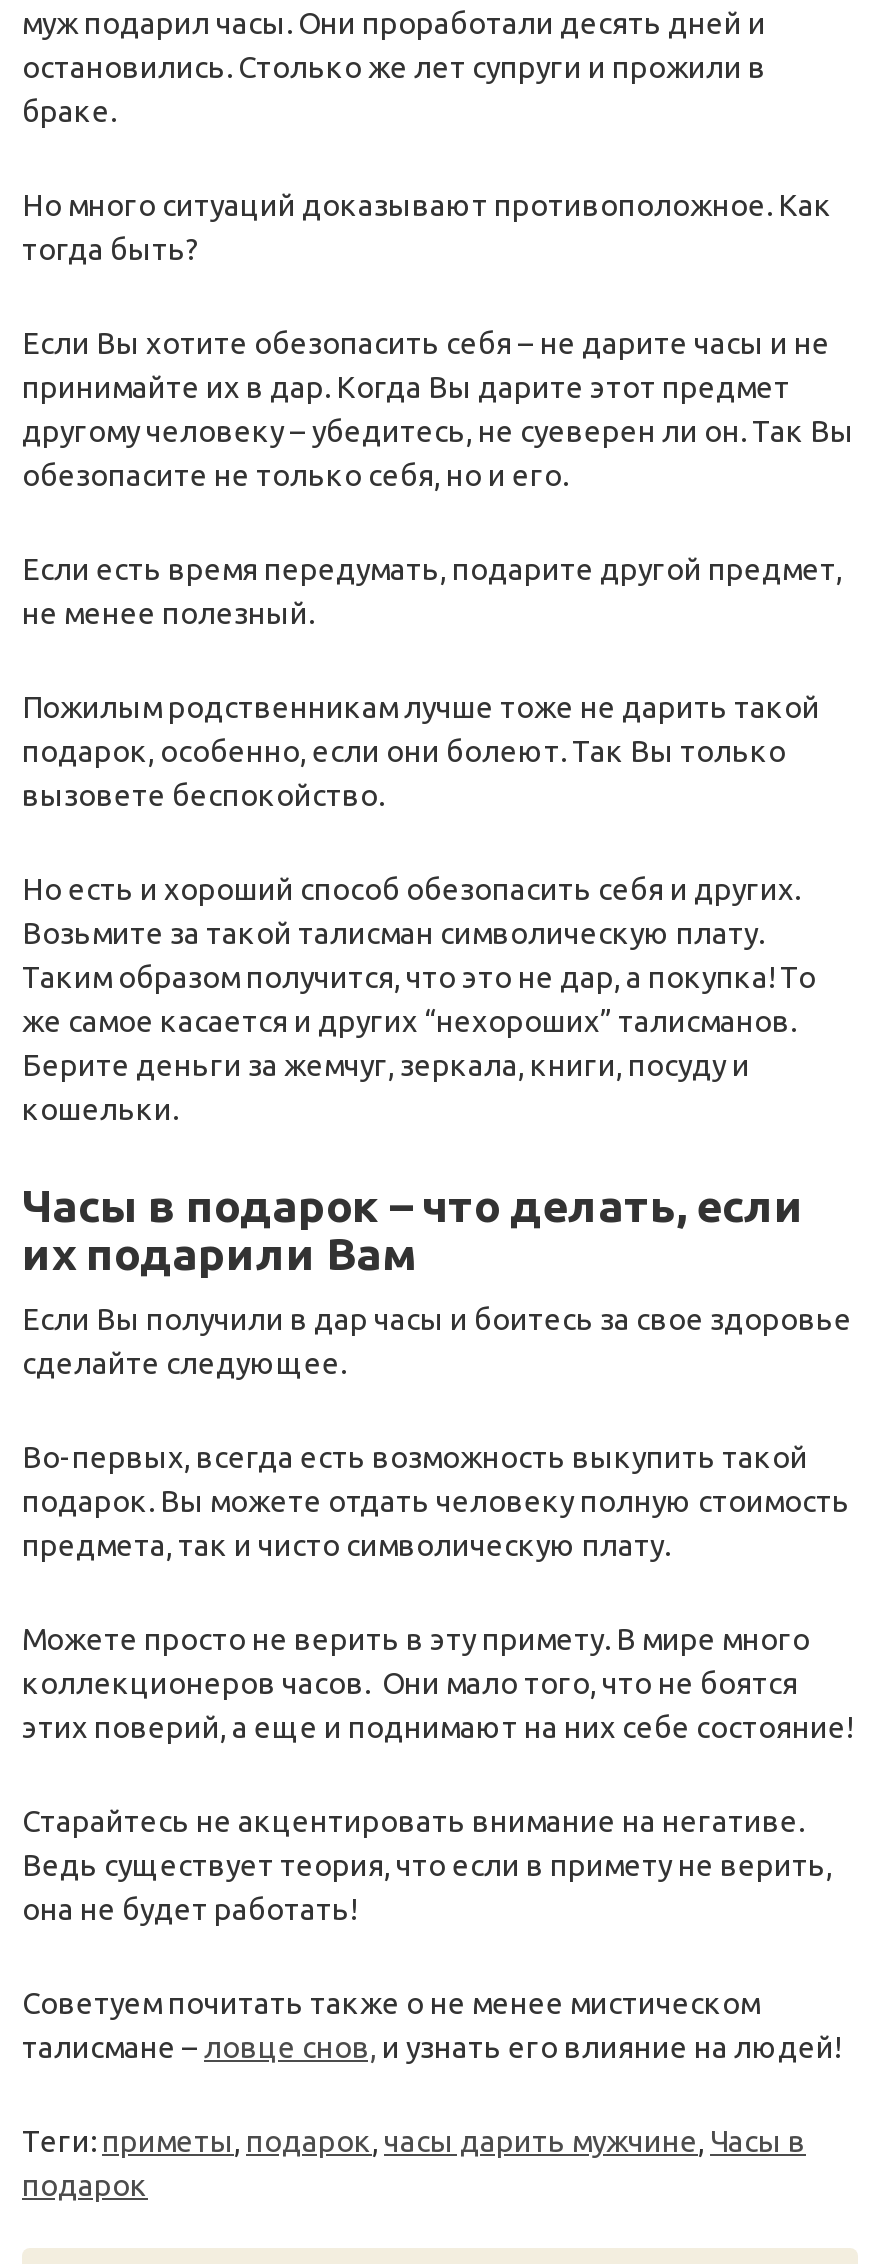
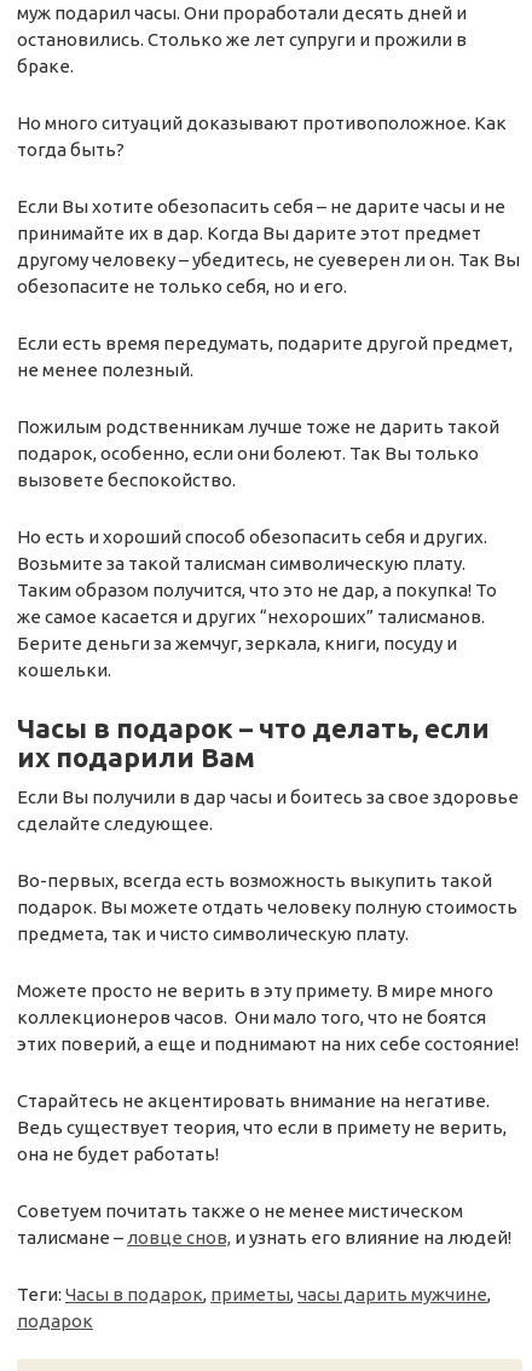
[22,2123,806,2157] Теги: приметы, подарок, часы дарить мужчине, Часы в -> [17,1284,491,1305] Теги: Часы в подарок, приметы, часы дарить мужчине,

